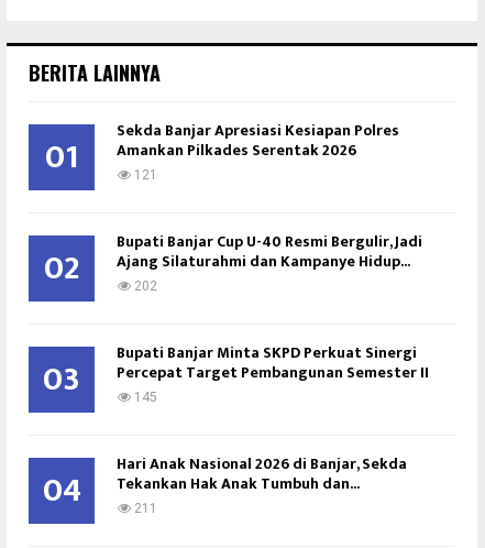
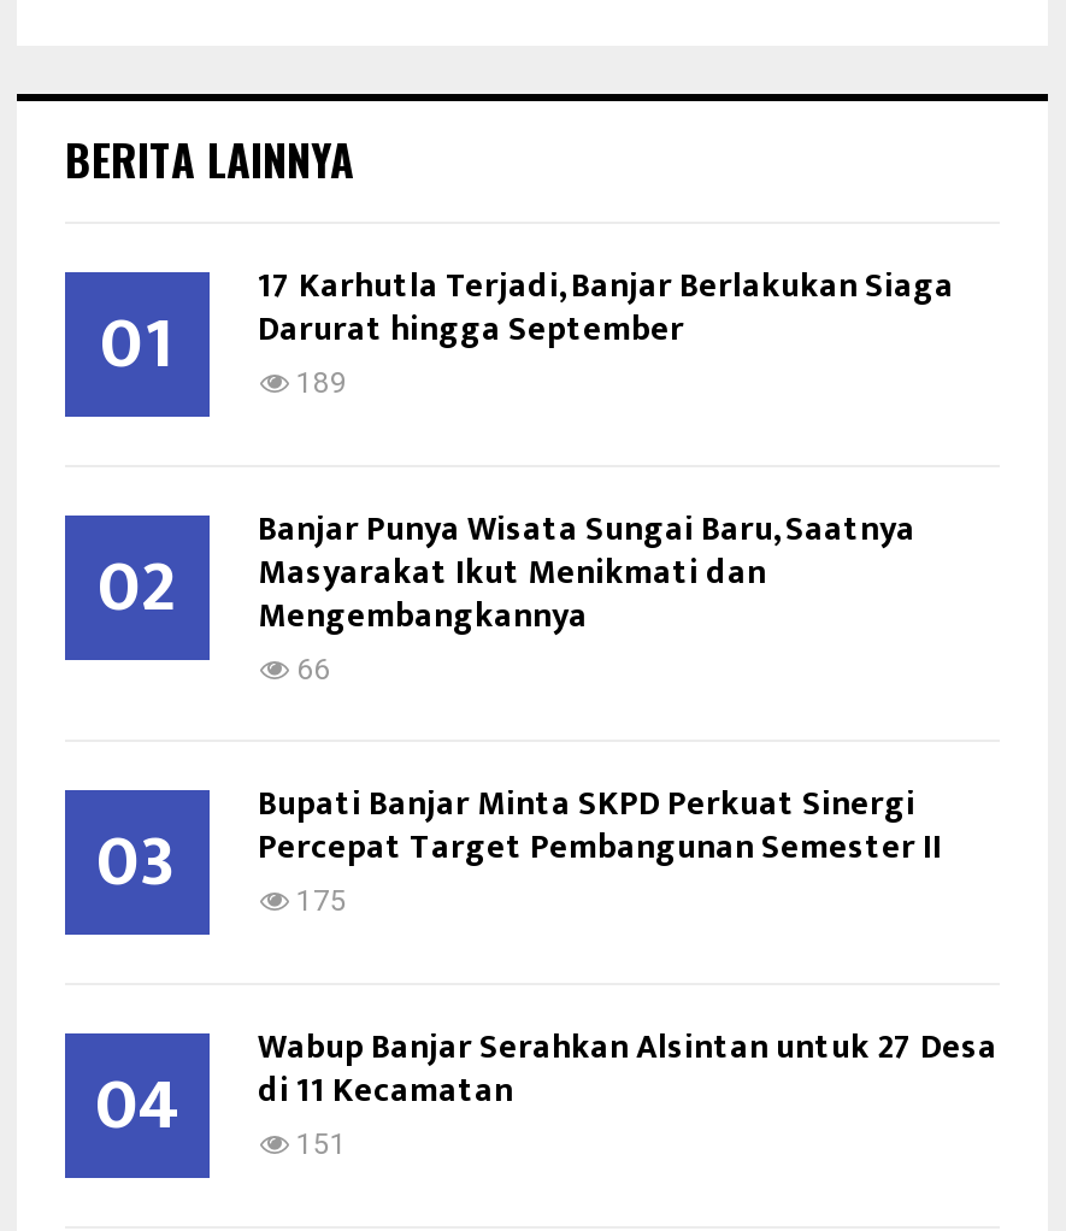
[117,117,399,182] Sekda Banjar Apresiasi Kesiapan Polres | Amankan Pilkades Serentak 2026 | 121 -> [258,257,954,399] 17 Karhutla Terjadi, Banjar Berlakukan Siaga | Darurat hingga September | 189
[117,229,422,293] Bupati Banjar Cup U-40 Resmi Bergulir, Jadi | Ajang Silaturahmi dan Kampanye Hidup... | 202 -> [258,500,915,686] Banjar Punya Wisata Sungai Baru, Saatnya | Masyarakat Ikut Menikmati dan | Mengembangkannya | 66
[134,389,157,405] 145 -> [296,883,347,917] 175
[117,451,407,516] Hari Anak Nasional 2026 di Banjar, Sekda | Tekankan Hak Anak Tumbuh dan... | 211 -> [258,1018,997,1160] Wabup Banjar Serahkan Alsintan untuk 27 Desa | di 11 Kecamatan | 151

